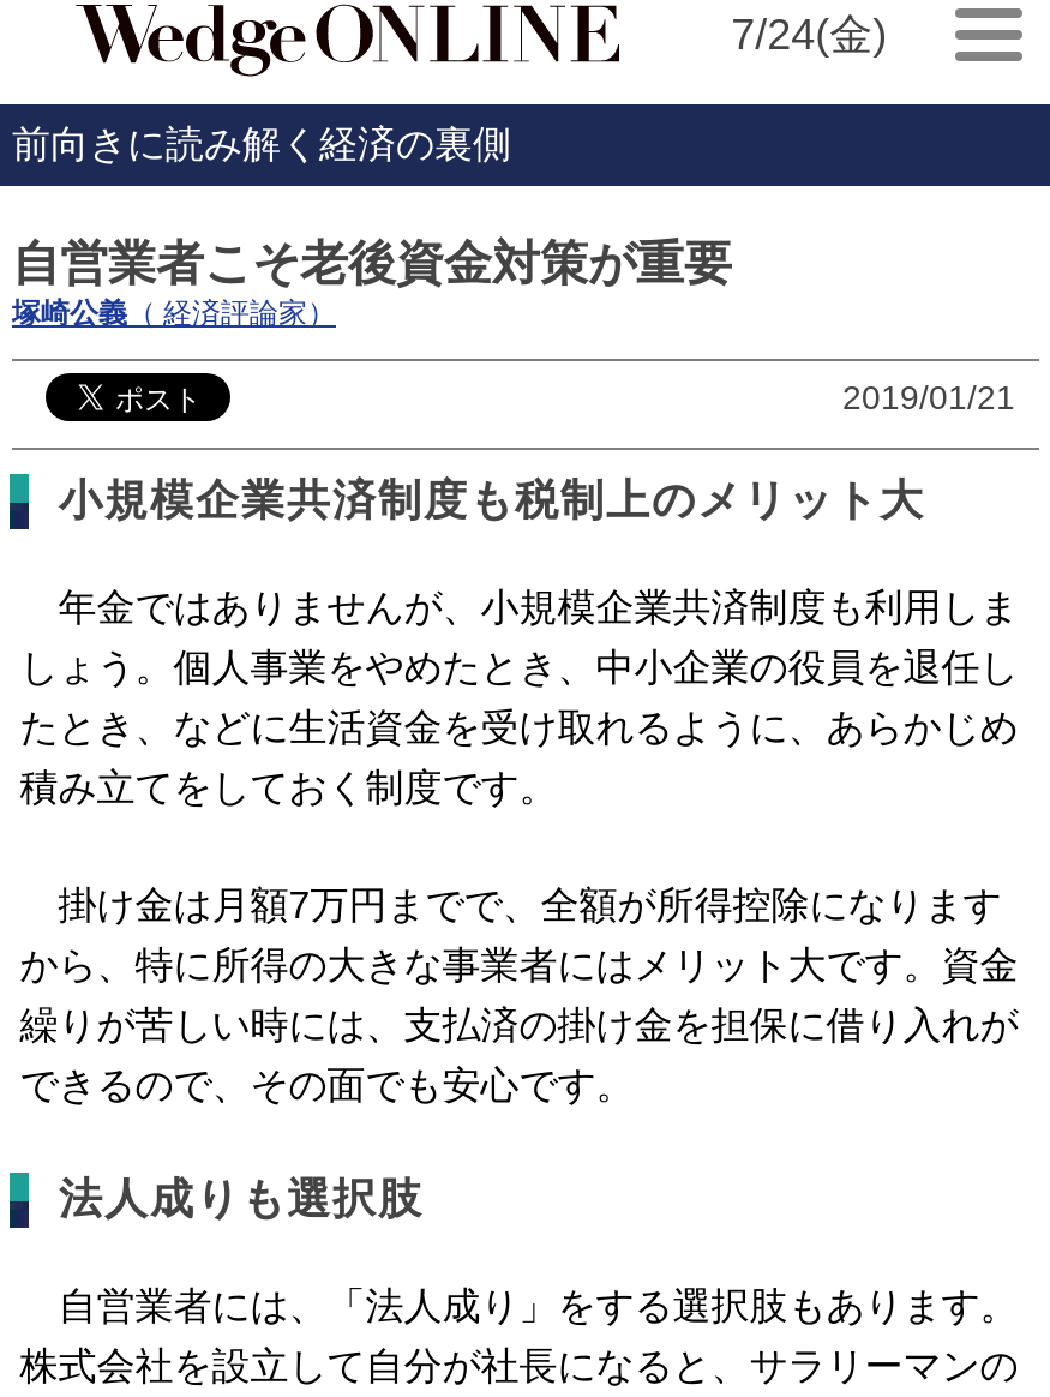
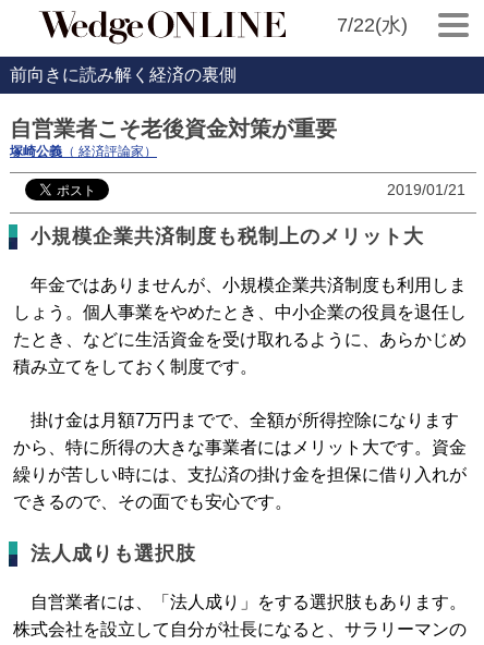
[731,11,887,59] 7/24(金) -> [336,14,407,36] 7/22(水)

